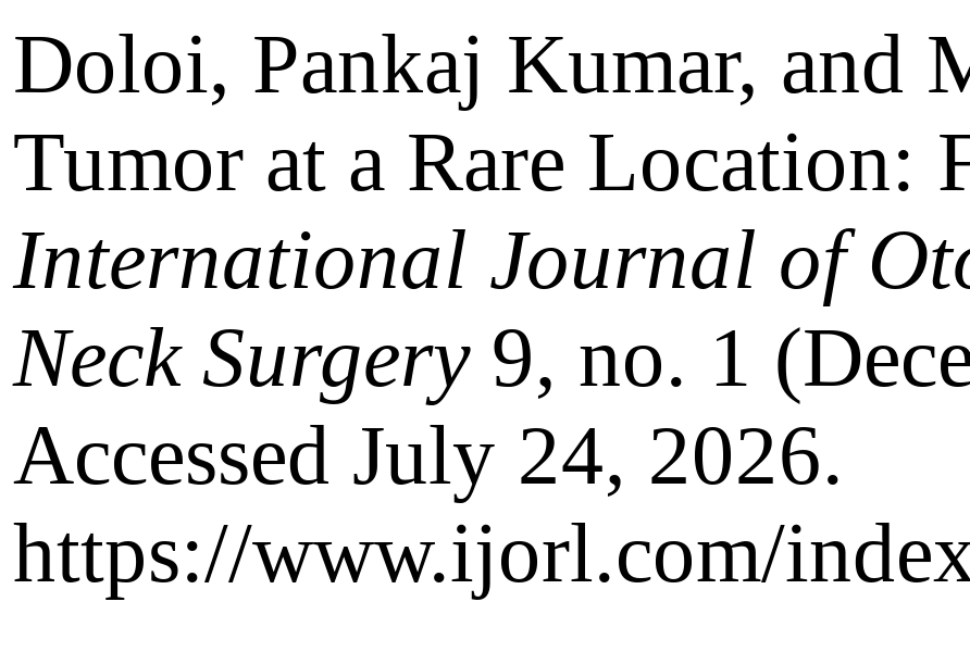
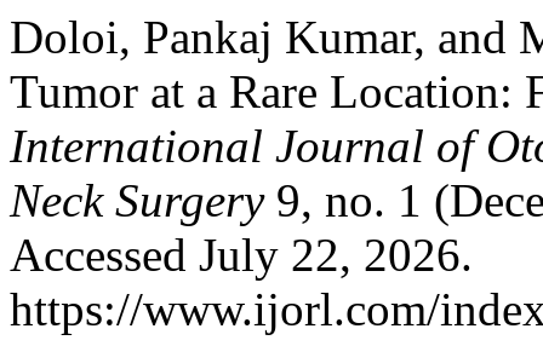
[13,407,844,501] Accessed July 24, 2026. -> [10,229,473,281] Accessed July 22, 2026.

